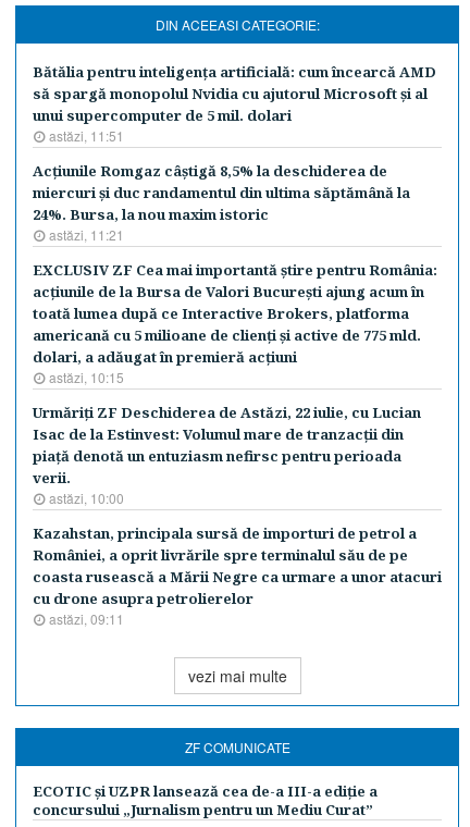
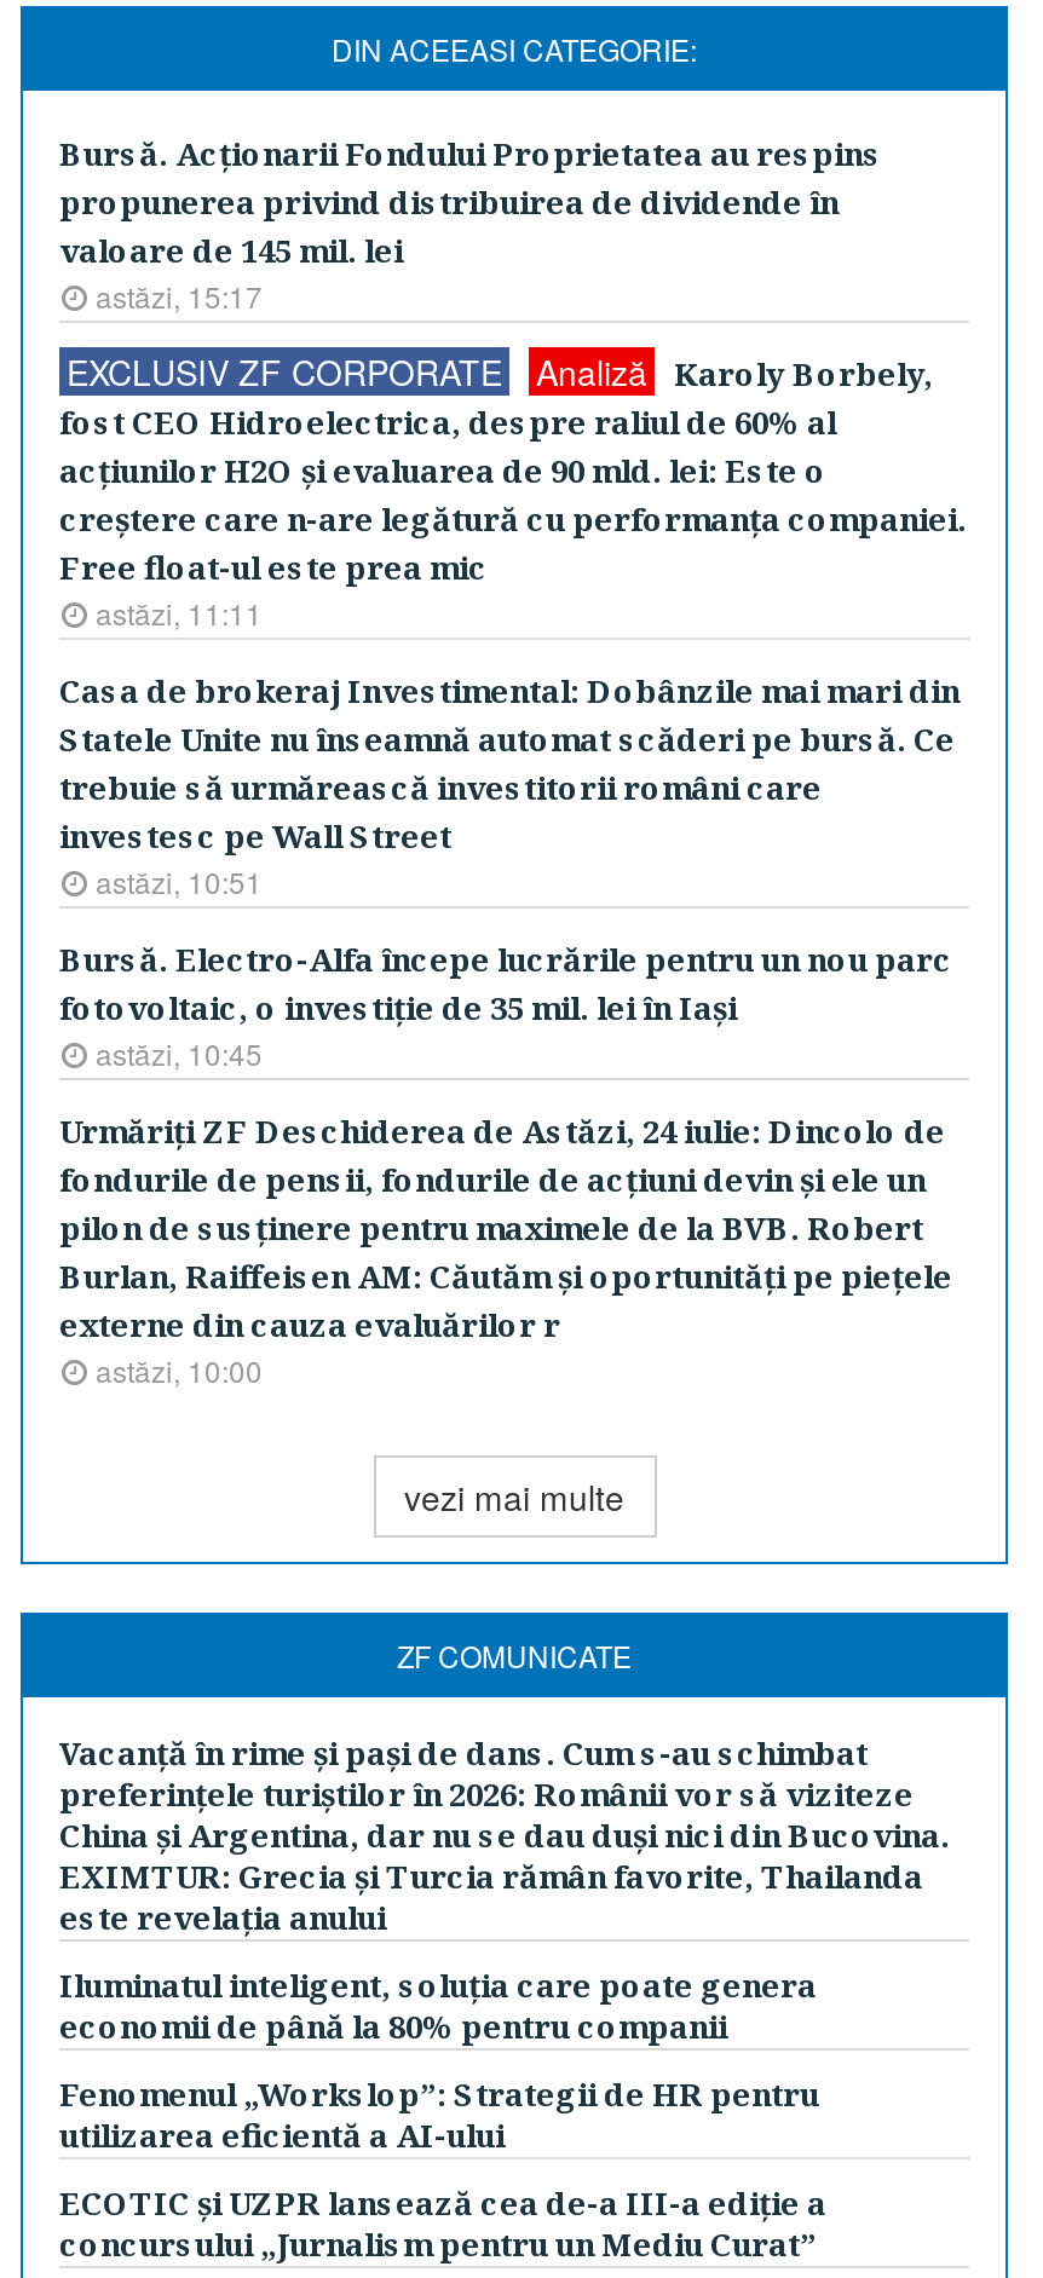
[33,62,437,487] Bătălia pentru inteligenţa artificială: cum încearcă AMD | să spargă monopolul Nvidia cu ajutorul Microsoft şi al | unui supercomputer de 5 mil. dolari | astăzi, 11:51 | Acţiunile Romgaz câştigă 8,5% la deschiderea de | miercuri şi duc randamentul din ultima săptămână la | 24%. Bursa, la nou maxim istoric | astăzi, 11:21 | EXCLUSIV ZF Cea mai importantă ştire pentru România: | acţiunile de la Bursa de Valori Bucureşti ajung acum în | toată lumea după ce Interactive Brokers, platforma | americană cu 5 milioane de clienţi şi active de 775 mld. | dolari, a adăugat în premieră acţiuni | astăzi, 10:15 | Urmăriţi ZF Deschiderea de Astăzi, 22 iulie, cu Lucian | Isac de la Estinvest: Volumul mare de tranzacţii din | piaţă denotă un entuziasm nefirsc pentru perioada | verii. -> [59,132,967,1346] Bursă. Acţionarii Fondului Proprietatea au respins | propunerea privind distribuirea de dividende în | valoare de 145 mil. lei | astăzi, 15:17 | EXCLUSIV ZF CORPORATE | Analiză | Karoly Borbely, | fost CEO Hidroelectrica, despre raliul de 60% al | acţiunilor H2O şi evaluarea de 90 mld. lei: Este o | creştere care n-are legătură cu performanţa companiei. | Free float-ul este prea mic | astăzi, 11:11 | Casa de brokeraj Investimental: Dobânzile mai mari din | Statele Unite nu înseamnă automat scăderi pe bursă. Ce | trebuie să urmărească investitorii români care | investesc pe Wall Street | astăzi, 10:51 | Bursă. Electro-Alfa începe lucrările pentru un nou parc | fotovoltaic, o investiţie de 35 mil. lei în Iaşi | astăzi, 10:45 | Urmăriţi ZF Deschiderea de Astăzi, 24 iulie: Dincolo de | fondurile de pensii, fondurile de acţiuni devin şi ele un | pilon de susţinere pentru maximele de la BVB. Robert | Burlan, Raiffeisen AM: Căutăm şi oportunităţi pe pieţele | externe din cauza evaluărilor r
[33,523,442,628] Kazahstan, principala sursă de importuri de petrol a | României, a oprit livrările spre terminalul său de pe | coasta rusească a Mării Negre ca urmare a unor atacuri | cu drone asupra petrolierelor | astăzi, 09:11 -> none
none -> [59,1731,950,2157] Vacanță în rime și pași de dans. Cum s-au schimbat | preferințele turiștilor în 2026: Românii vor să viziteze | China și Argentina, dar nu se dau duși nici din Bucovina. | EXIMTUR: Grecia și Turcia rămân favorite, Thailanda | este revelația anului | Iluminatul inteligent, soluția care poate genera | economii de până la 80% pentru companii | Fenomenul „Workslop”: Strategii de HR pentru | utilizarea eficientă a AI-ului

